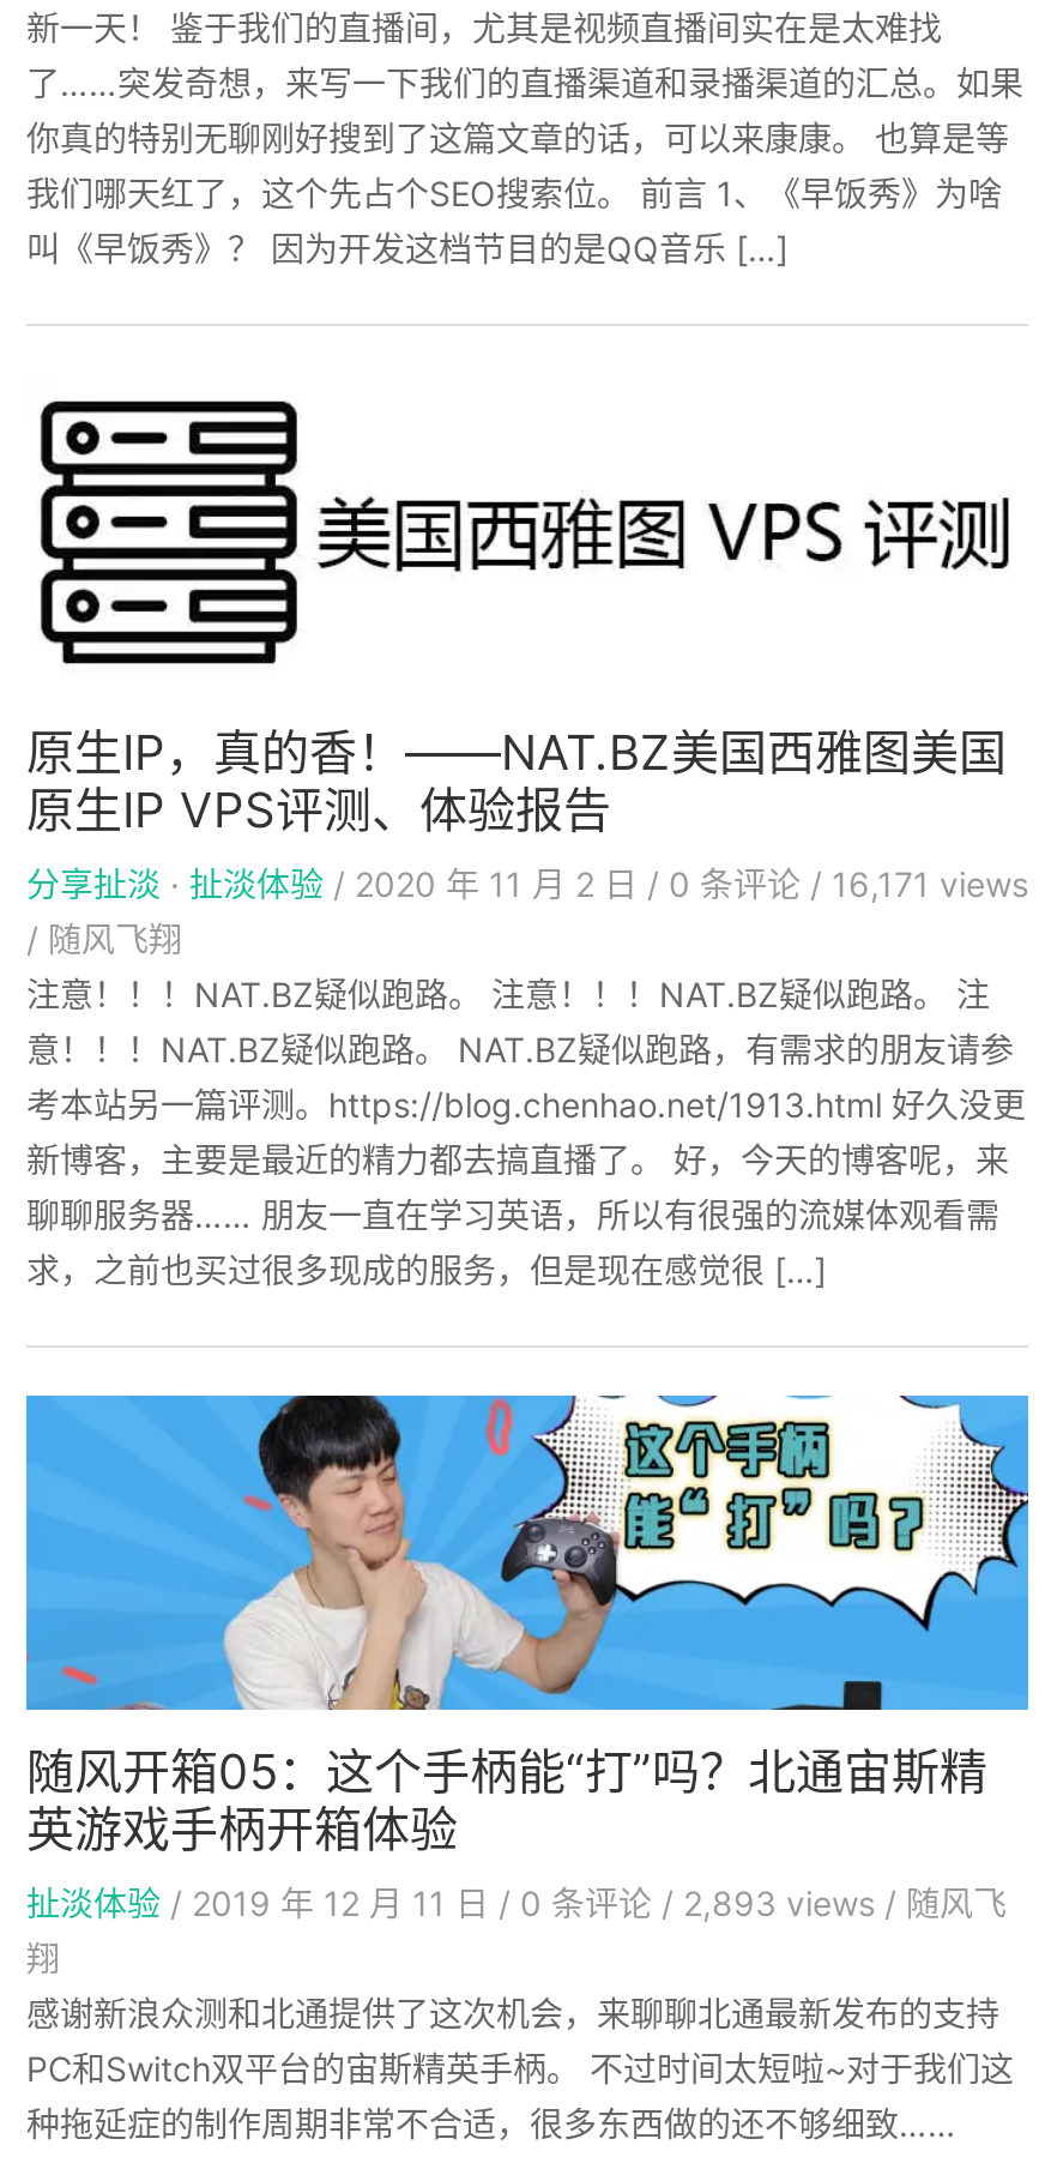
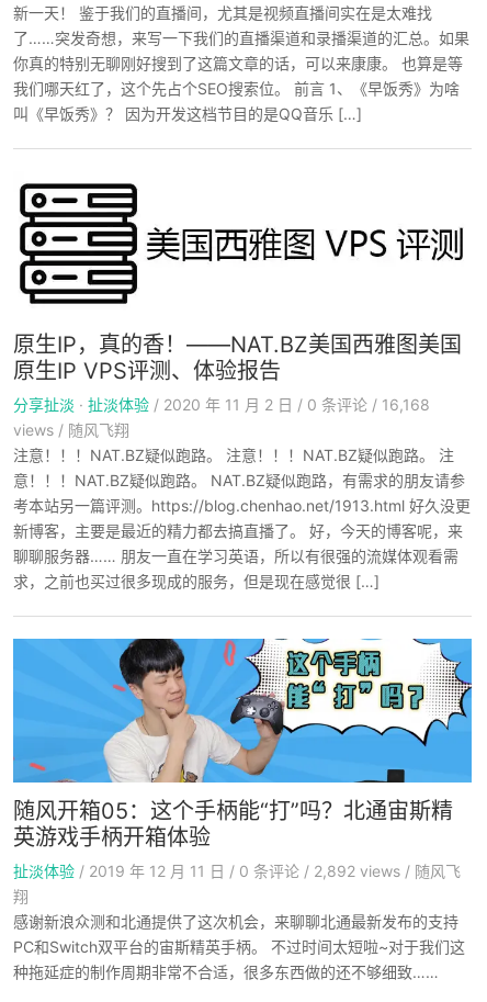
[26,863,1028,959] 分享扯淡·扯淡体验/ 2020 年 11 月 2 日/ 0条评论 / 16,171 views | /随风飞翔 -> [13,395,430,439] 分享扯淡·扯淡体验/ 2020 年 11 月 2 日/ 0条评论 / 16,168 | views /随风飞翔
[26,1883,1007,1924] 扯淡体验/ 2019 年 12 月 11 日/ 0条评论 / 2,893 views /随风飞 -> [13,862,461,880] 扯淡体验/ 2019 年 12 月 11 日/ 0条评论 / 2,892 views /随风飞

